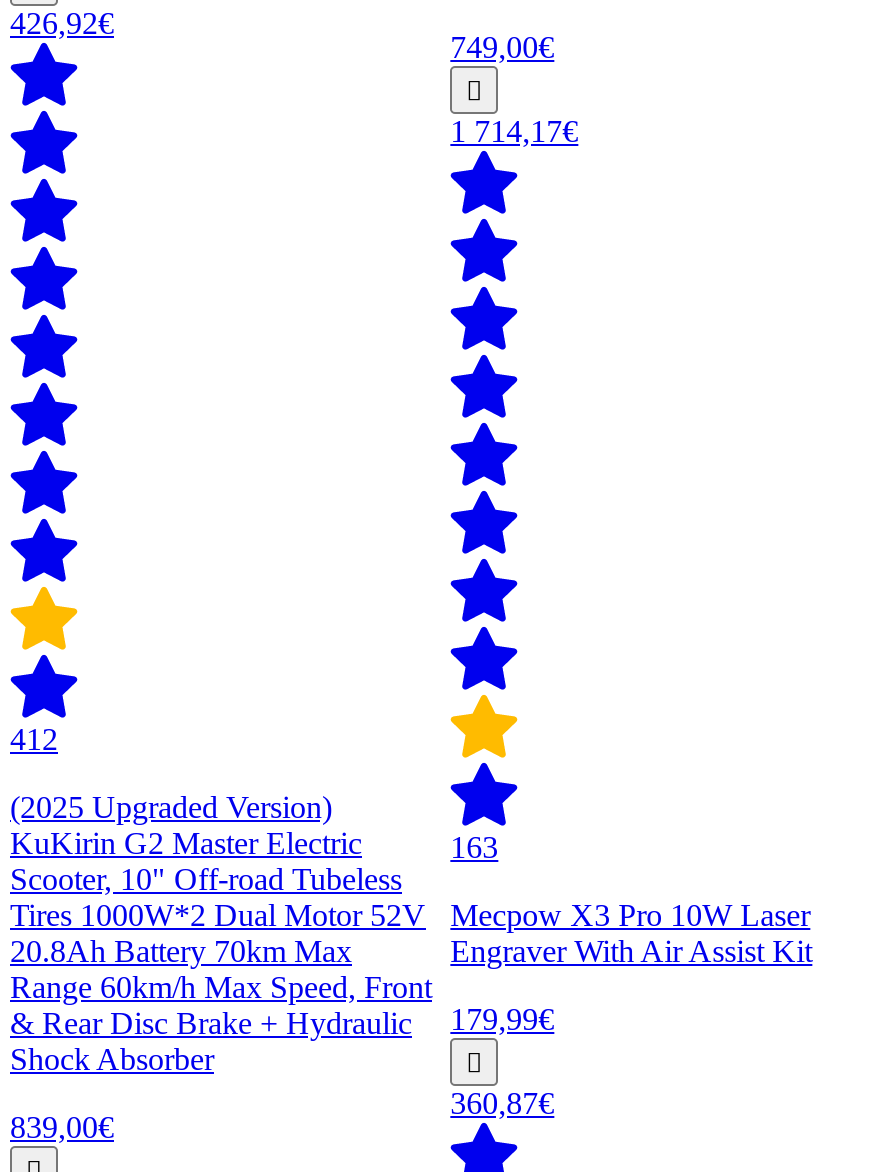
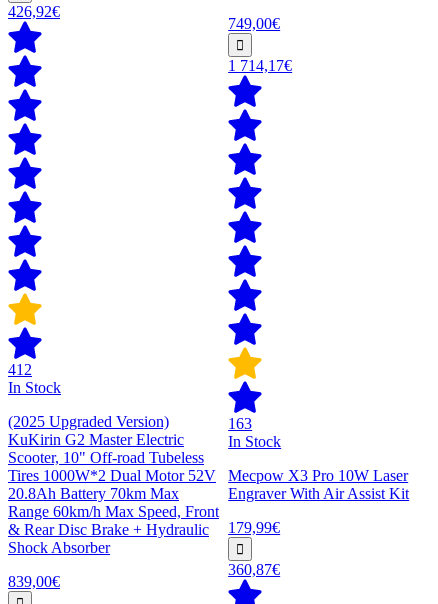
none -> [8,379,61,396] In Stock
none -> [228,433,281,450] In Stock

